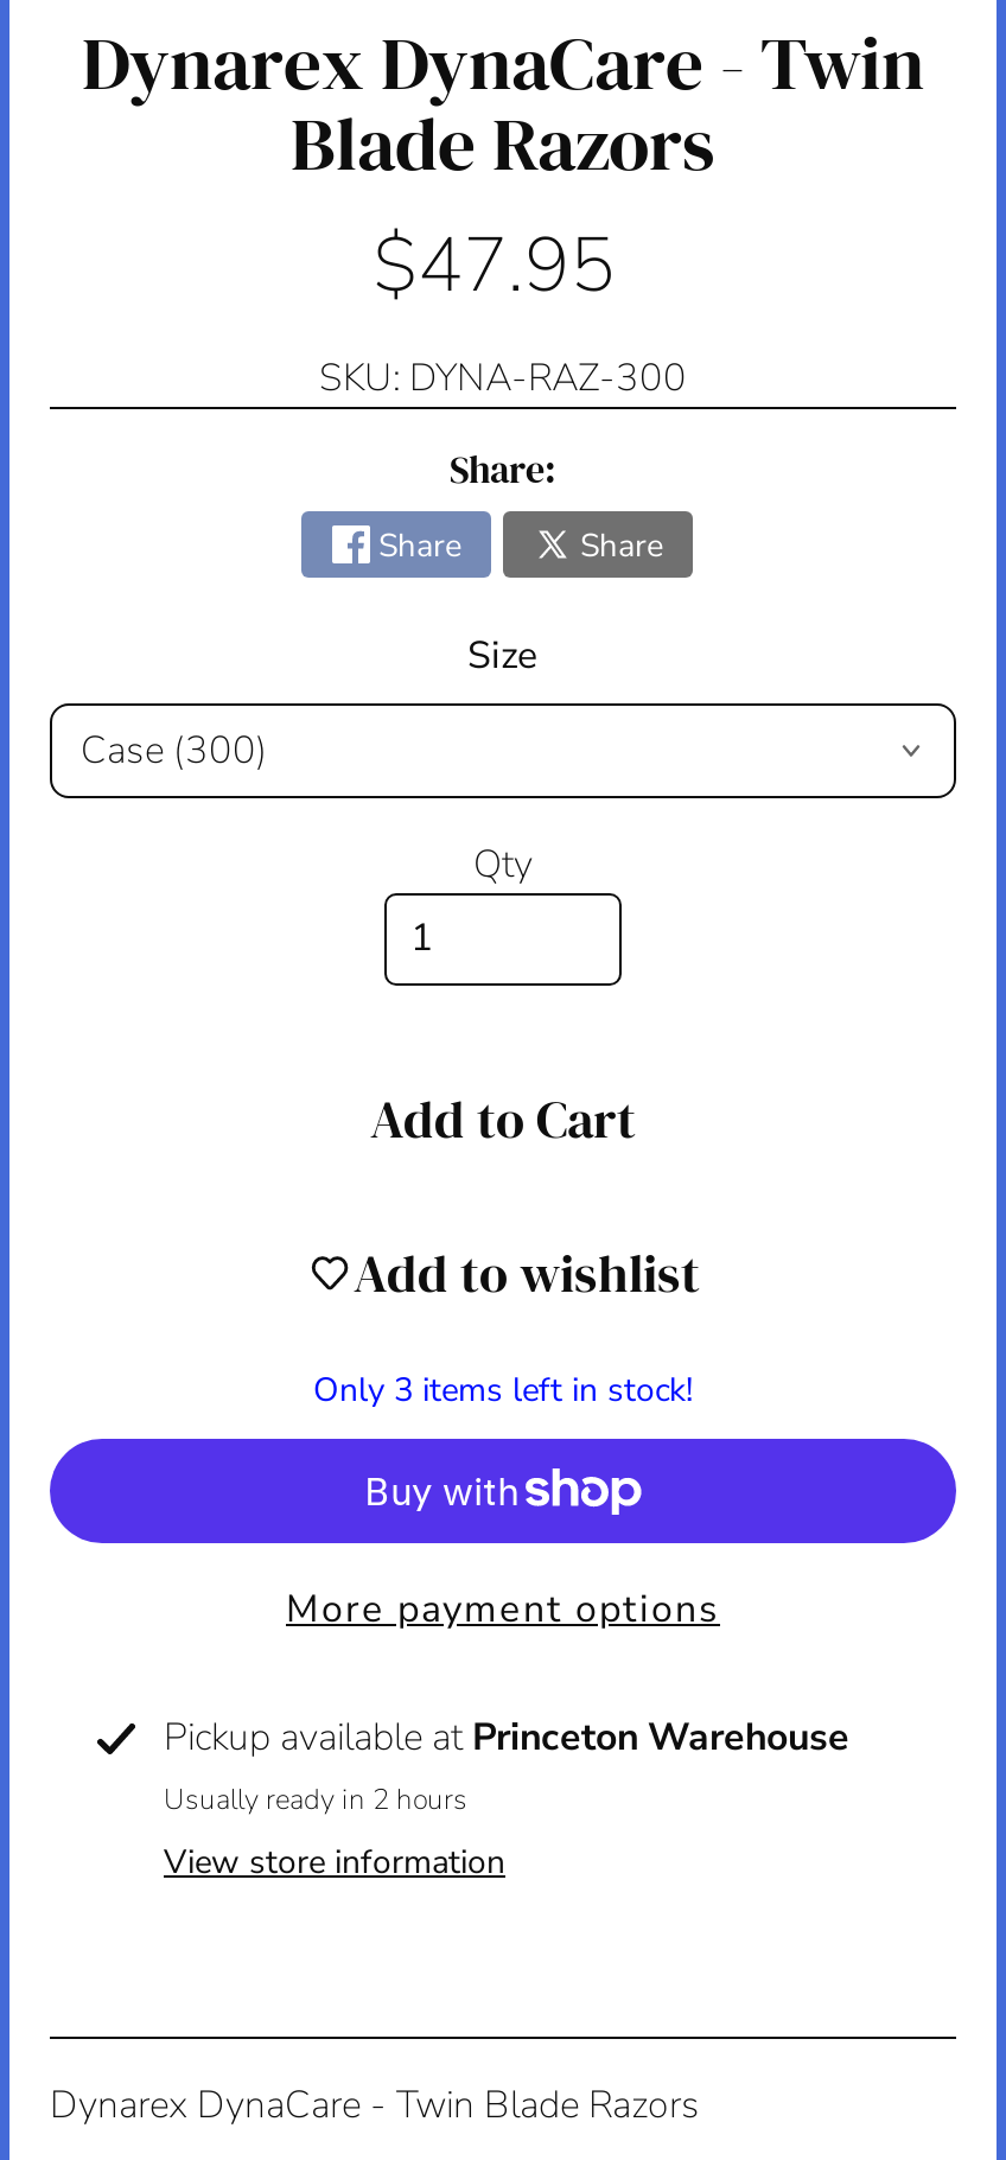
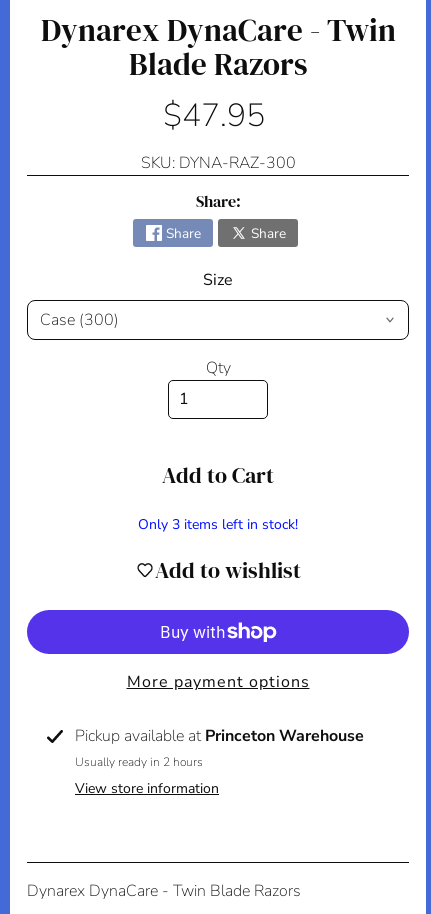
moved [354,1236,700,1307] -> [155,555,301,585]: Add to wishlist
moved [313,1367,693,1412] -> [138,515,298,534]: Only 3 items left in stock!

